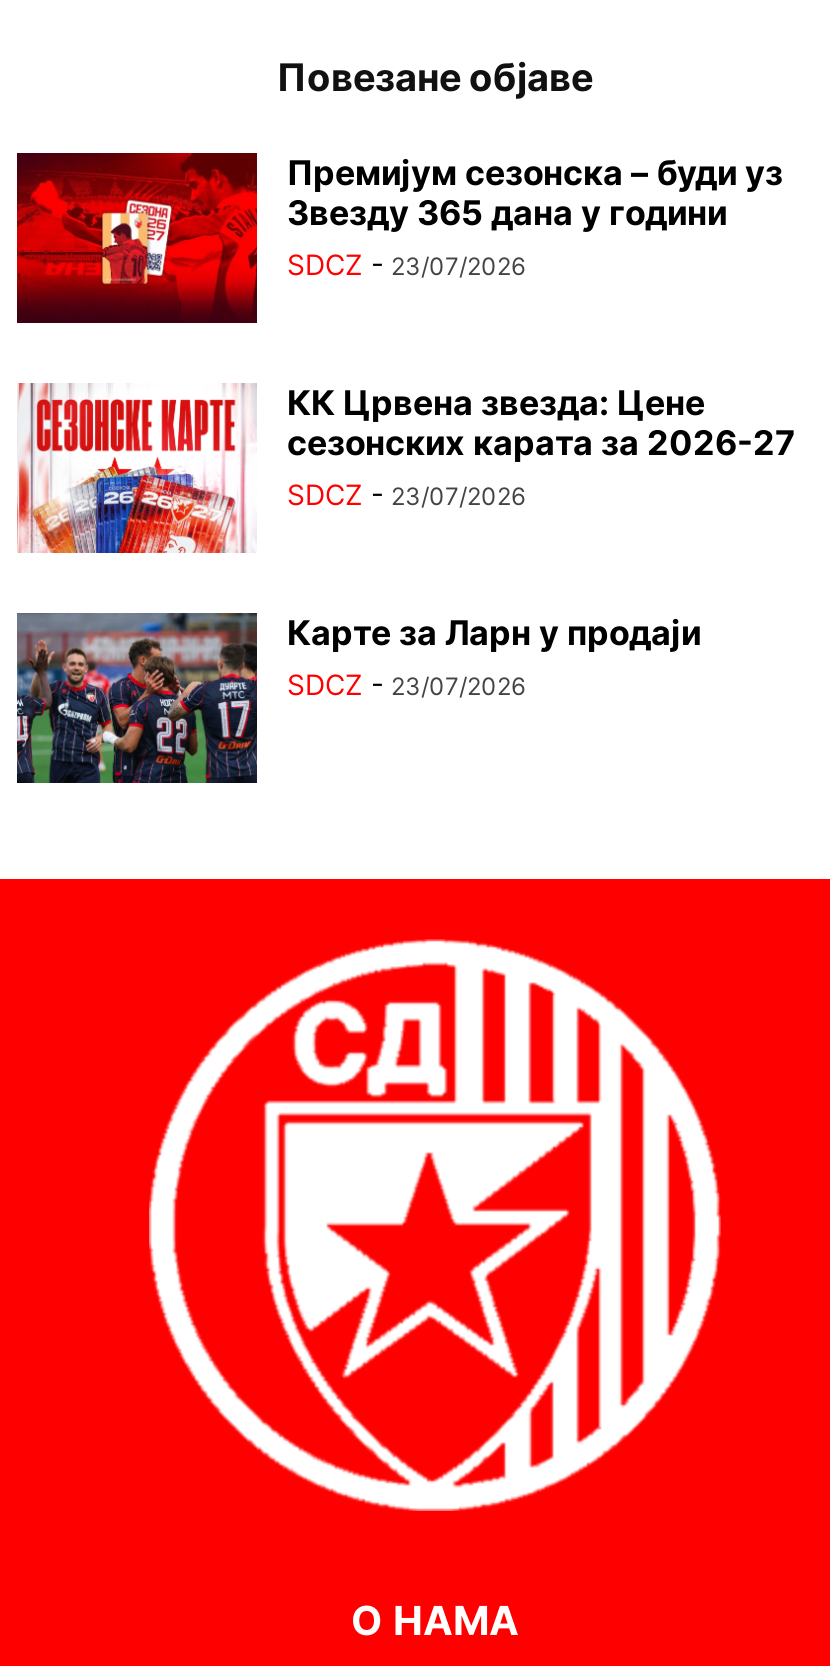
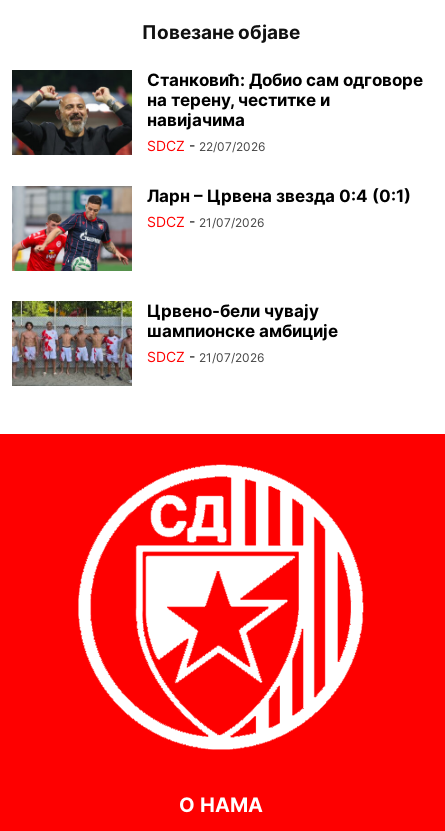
[15,151,783,325] [image] | Премијум сезонска – буди уз | Звезду 365 дана у години | SDCZ - 23/07/2026 -> [11,69,423,156] [image] | Станковић: Добио сам одговоре | на терену, честитке и | навијачима | SDCZ - 22/07/2026
[17,382,795,555] [image] | КК Црвена звезда: Цене | сезонских карата за 2026-27 | SDCZ - 23/07/2026 -> [12,185,411,272] [image] | Ларн – Црвена звезда 0:4 (0:1) | SDCZ - 21/07/2026
[15,611,701,785] [image] | Карте за Ларн у продаји | SDCZ - 23/07/2026 -> [11,300,338,386] [image] | Црвено-бели чувају | шампионске амбиције | SDCZ - 21/07/2026

